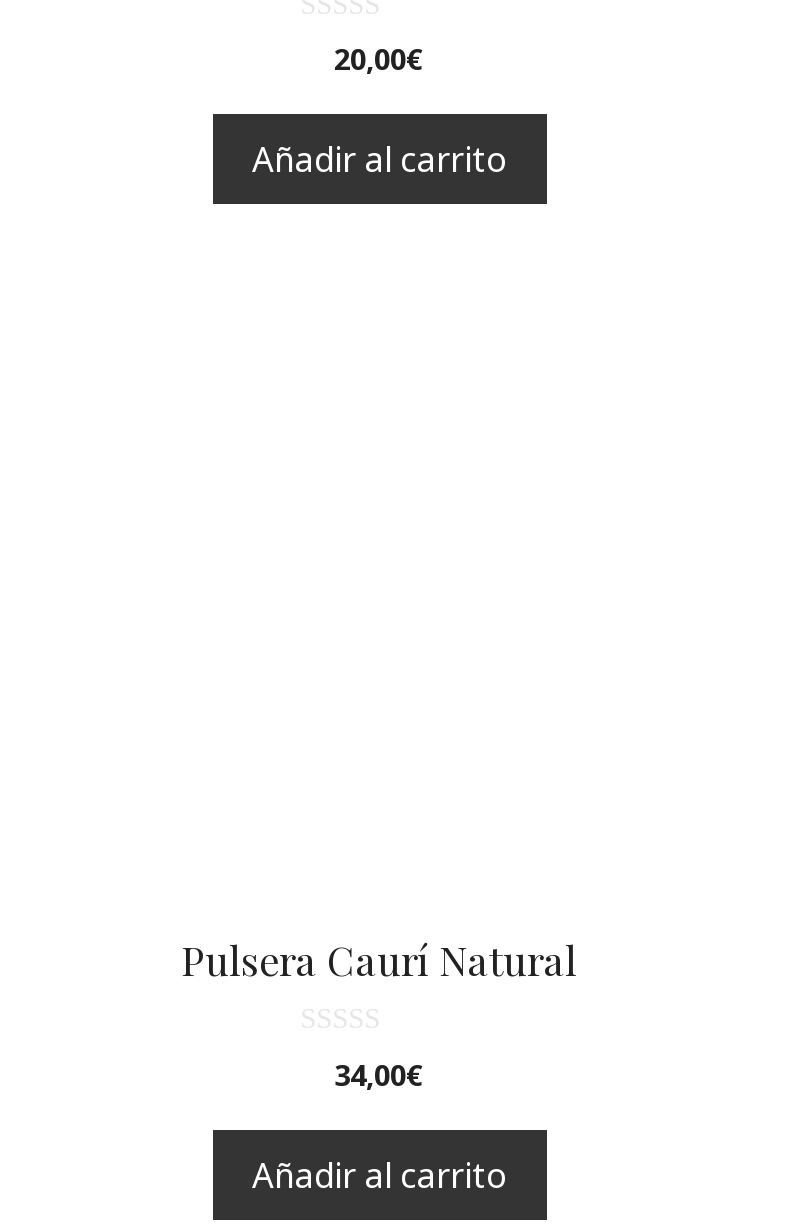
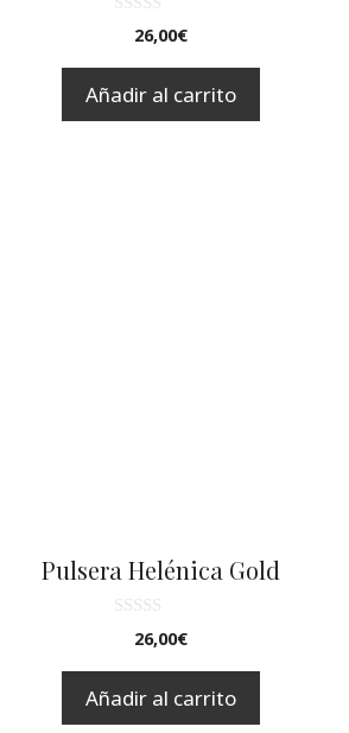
[334,38,424,78] 20,00€ -> [134,23,187,46] 26,00€
[181,932,577,986] Pulsera Caurí Natural -> [41,554,280,586] Pulsera Helénica Gold
[334,1053,424,1093] 34,00€ -> [134,626,187,649] 26,00€

